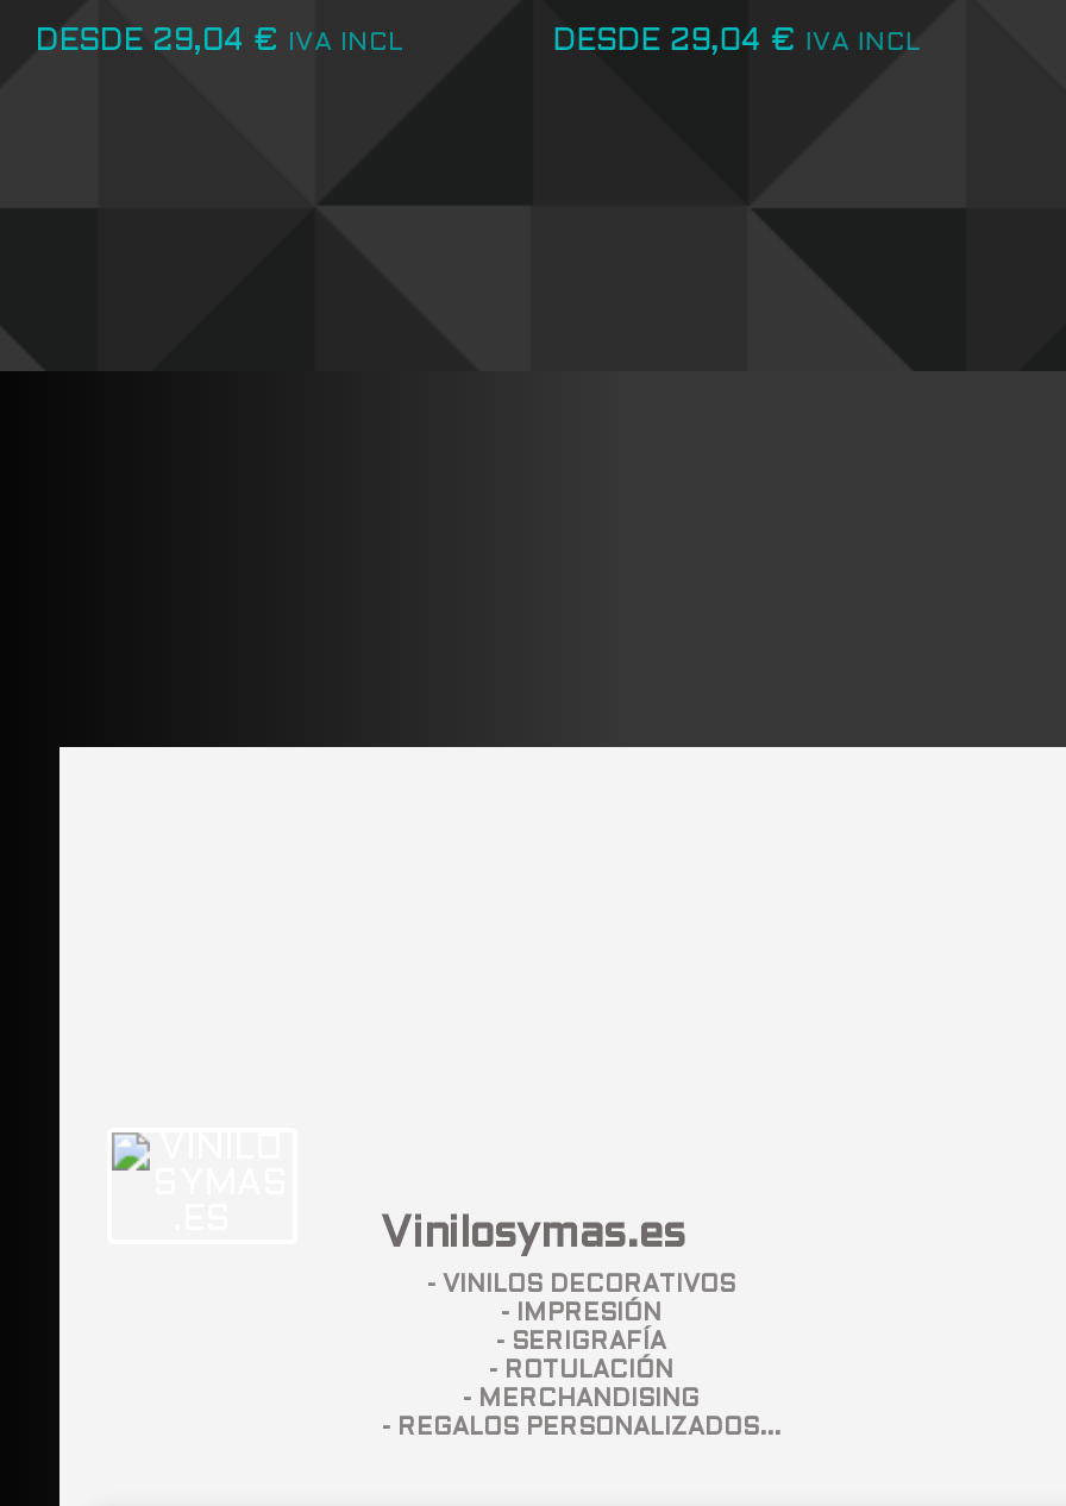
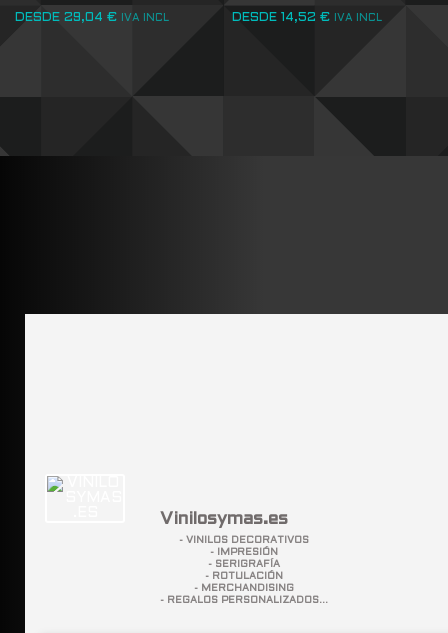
[553,28,919,56] DESDE 29,04 € IVA INCL -> [232,12,382,24] DESDE 14,52 € IVA INCL

